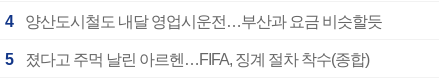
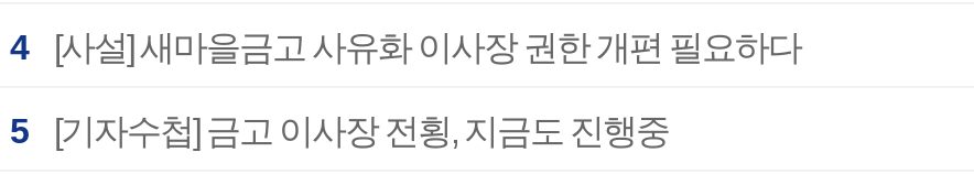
[25,13,382,30] 양산도시철도 내달 영업시운전…부산과 요금 비슷할듯 -> [54,29,801,66] [사설] 새마을금고 사유화 이사장 권한 개편 필요하다
[25,51,369,68] 졌다고 주먹 날린 아르헨…FIFA, 징계 절차 착수(종합) -> [54,112,669,150] [기자수첩] 금고 이사장 전횡, 지금도 진행중

